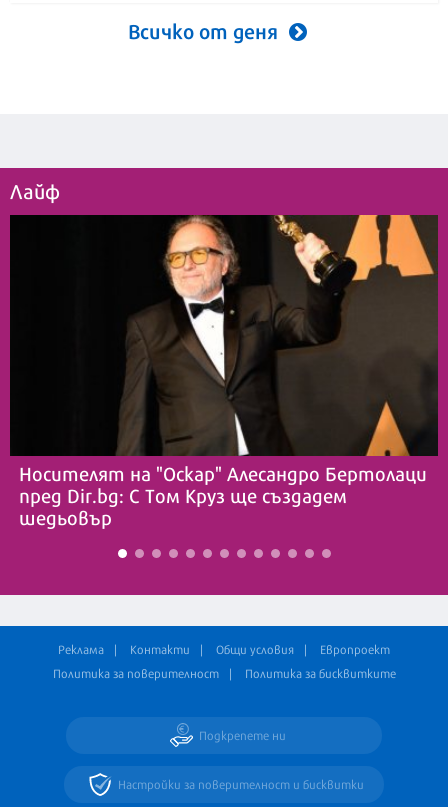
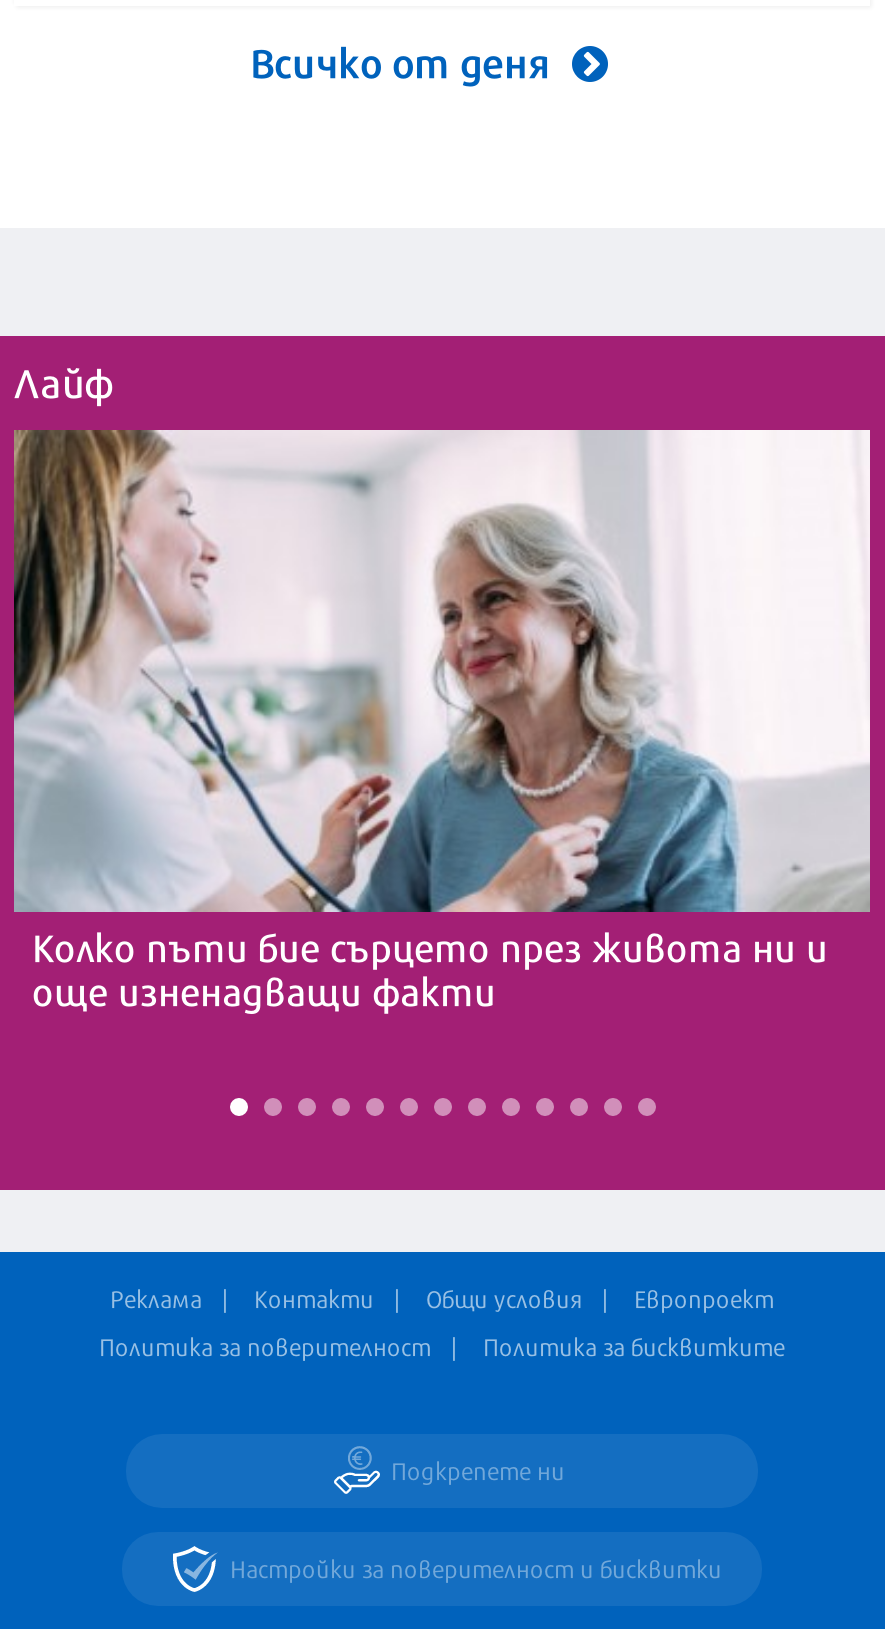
[9,214,439,531] [image] | Носителят на "Оскар" Алесандро Бертолаци | пред Dir.bg: С Том Круз ще създадем | шедьовър -> [12,428,872,1018] [image] | Колко пъти бие сърцето през живота ни и | още изненадващи факти

